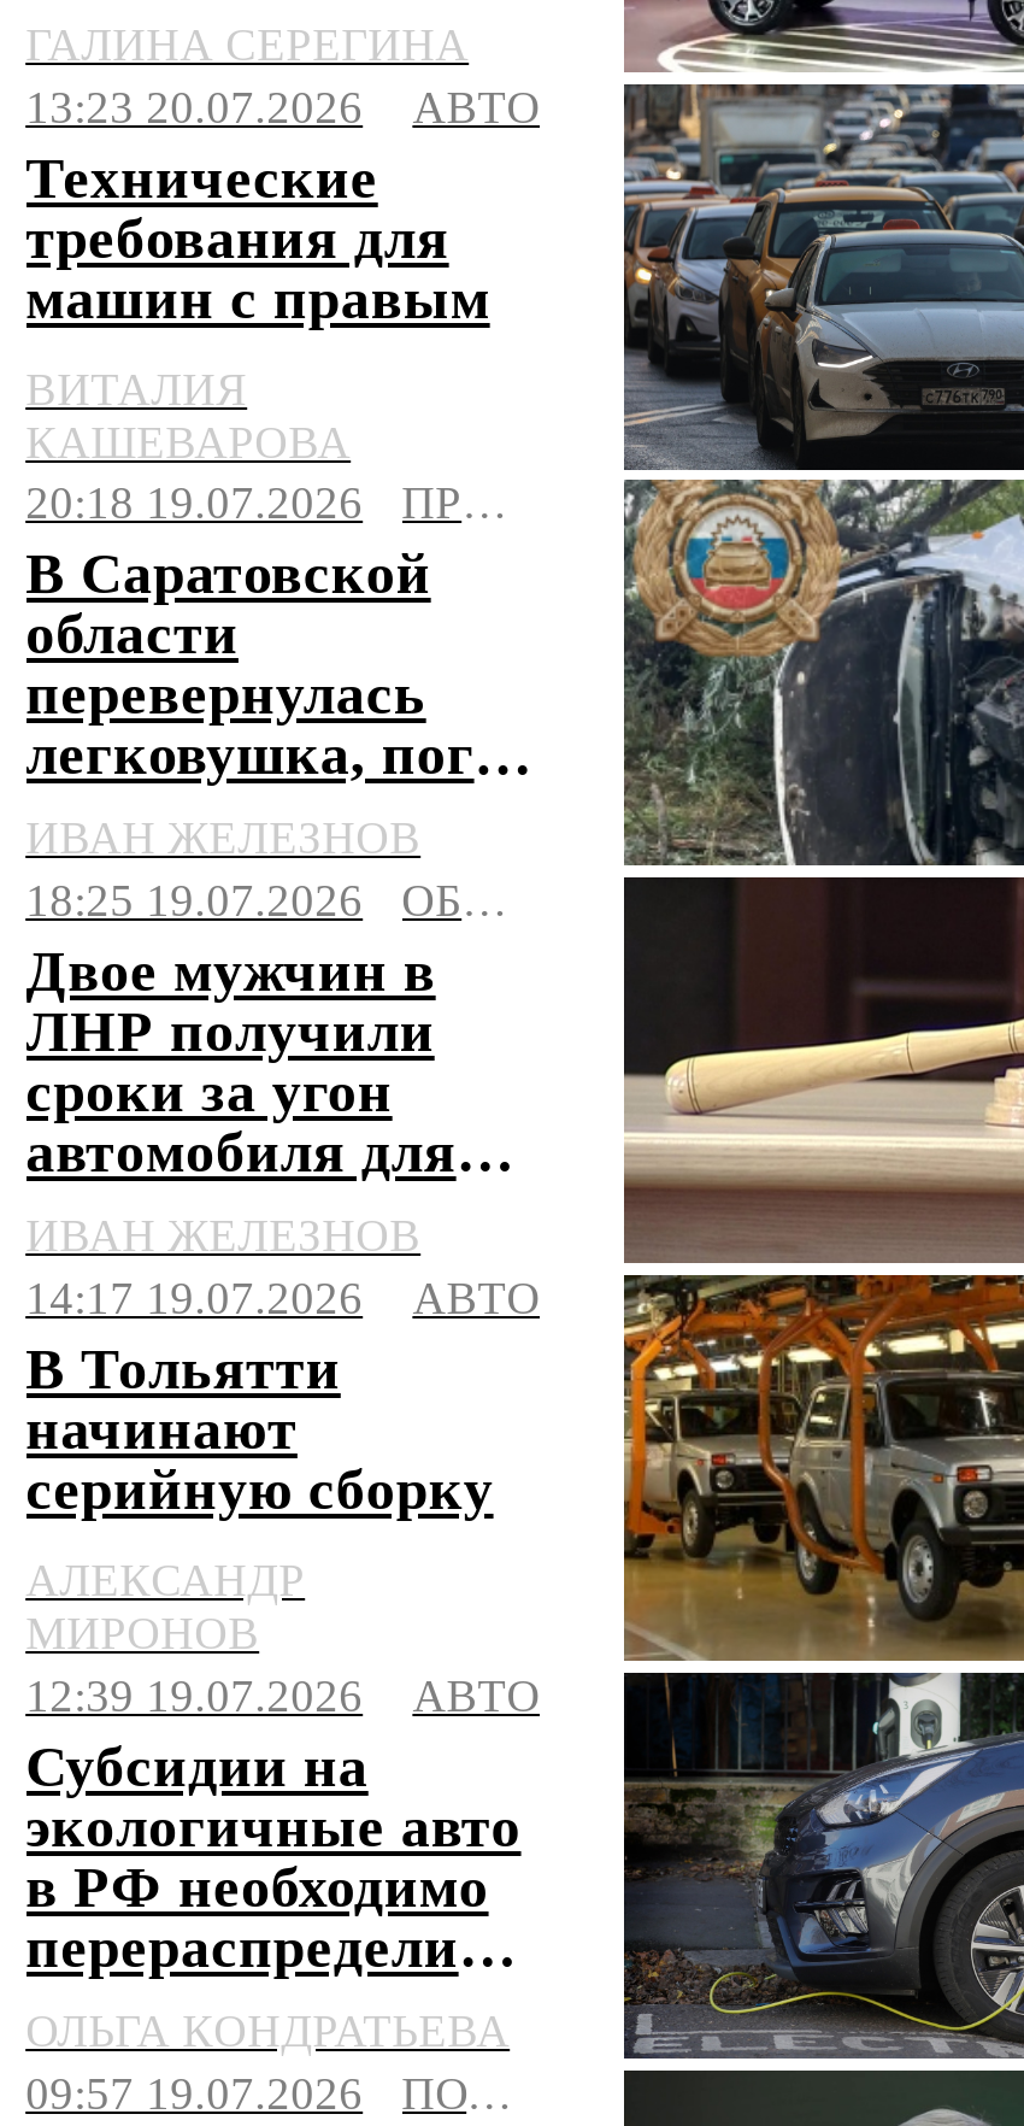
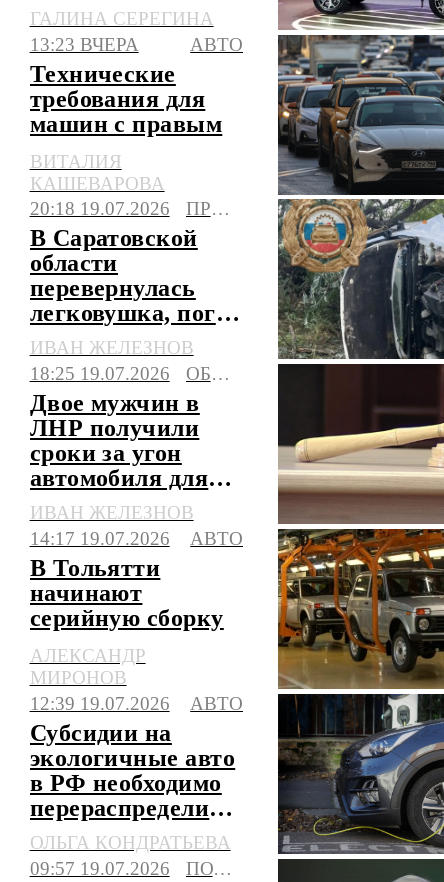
[26,81,363,132] 13:23 20.07.2026 -> [30,34,139,55] 13:23 ВЧЕРА

